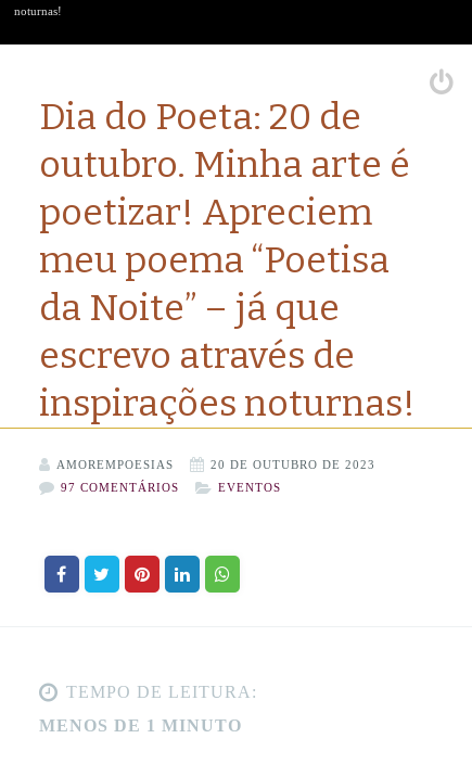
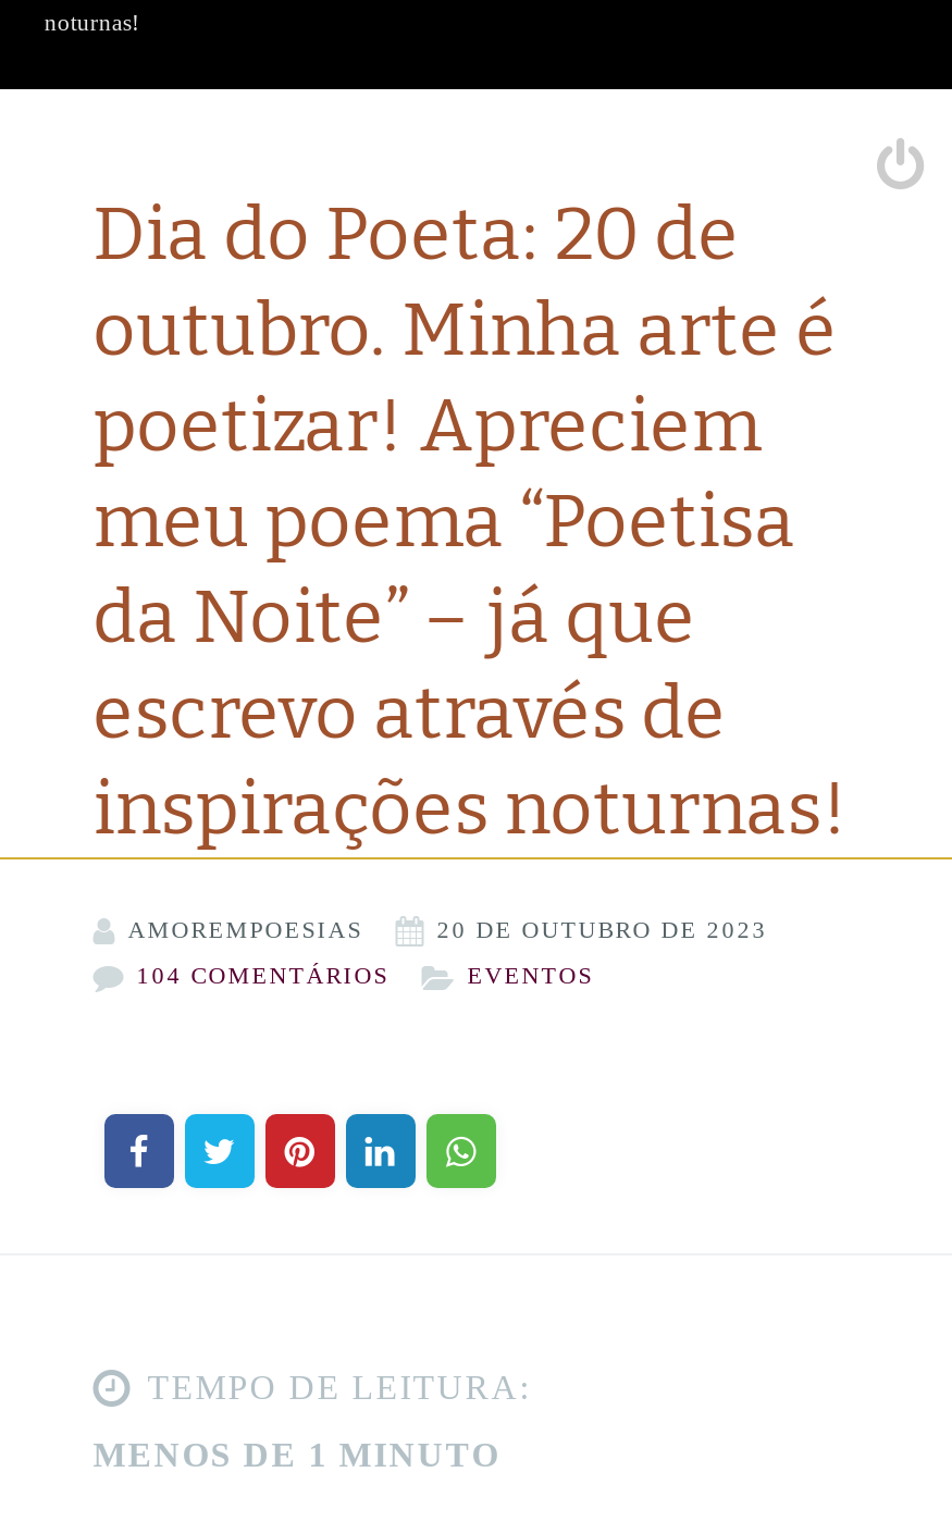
[61,480,179,493] 97 COMENTÁRIOS -> [137,963,389,989] 104 COMENTÁRIOS

